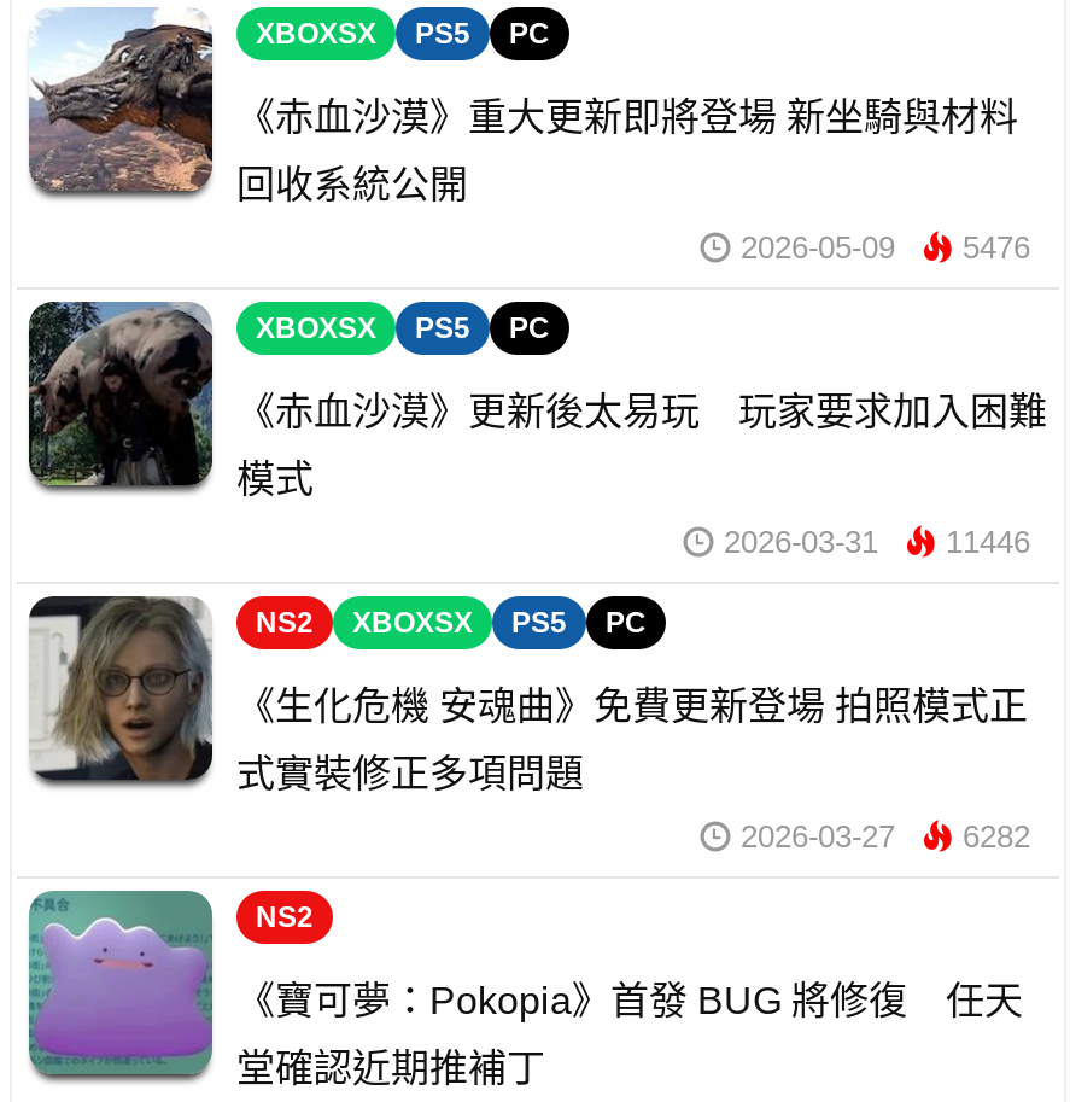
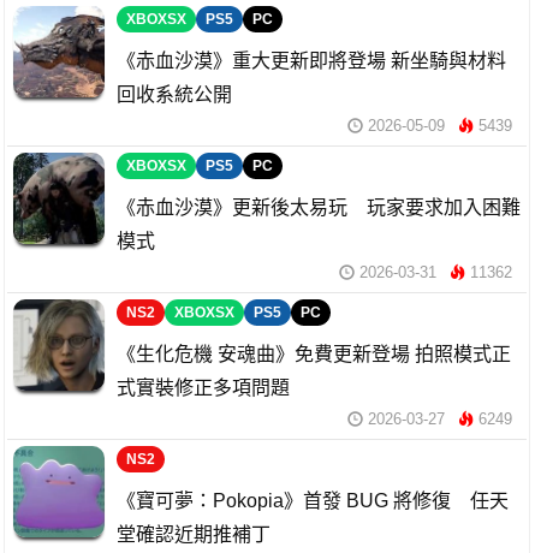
[741,230,1030,267] 2026-05-09 5476 -> [368,117,512,135] 2026-05-09 5439
[724,525,1030,561] 2026-03-31 11446 -> [359,264,512,282] 2026-03-31 11362
[741,819,1030,856] 2026-03-27 6282 -> [368,410,512,428] 2026-03-27 6249

